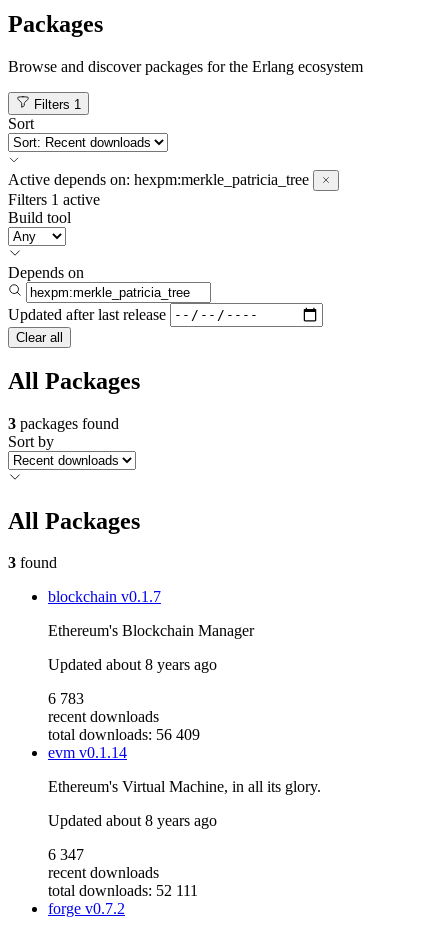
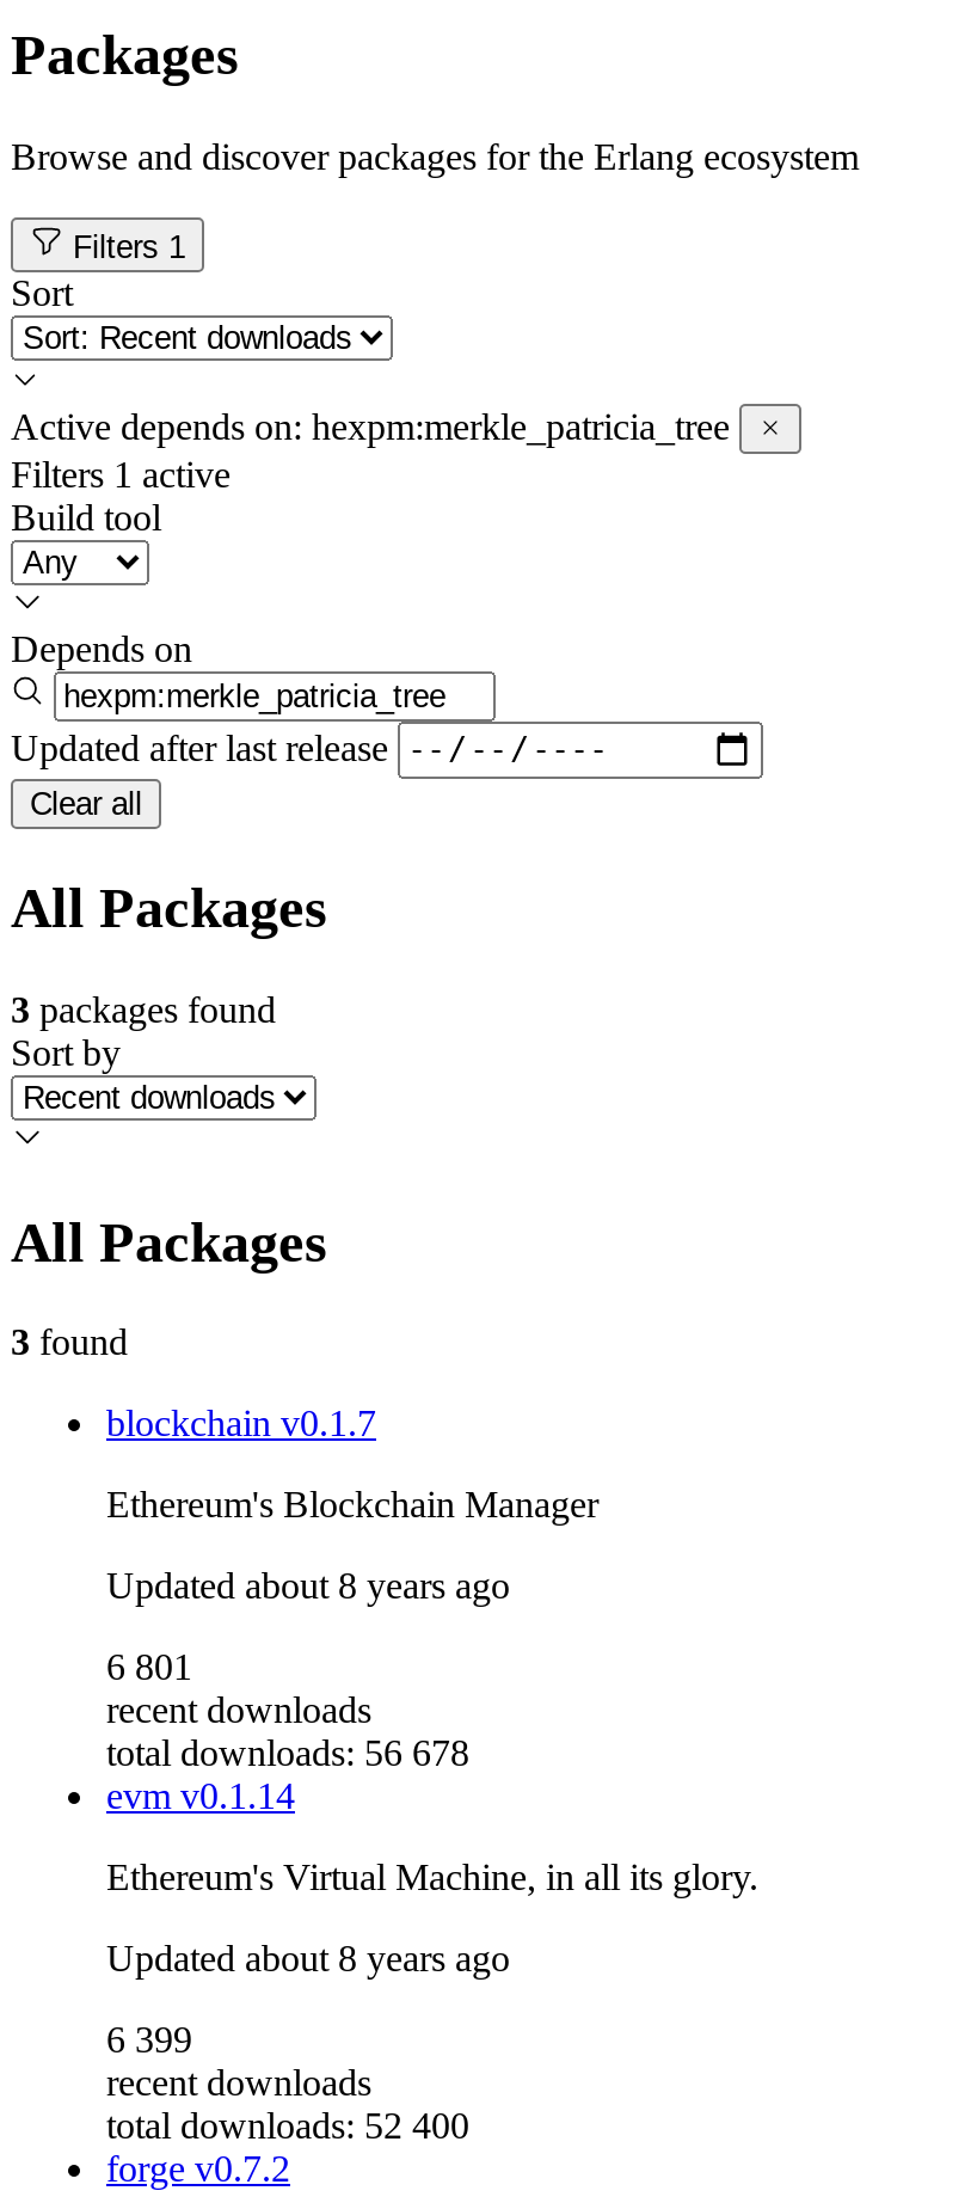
[48,690,84,707] 6 783 -> [106,1647,192,1688] 6 801
[48,726,200,743] total downloads: 56 409 -> [106,1733,469,1774] total downloads: 56 678
[48,846,84,863] 6 347 -> [106,2020,192,2061] 6 399
[48,882,198,899] total downloads: 52 111 -> [106,2106,469,2147] total downloads: 52 400

